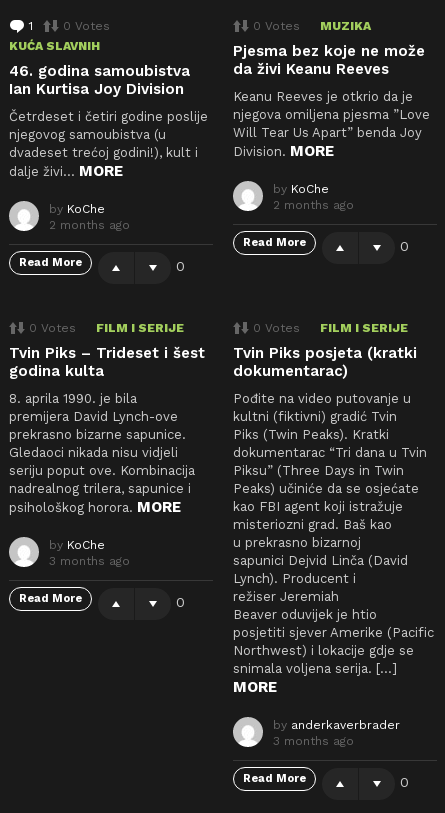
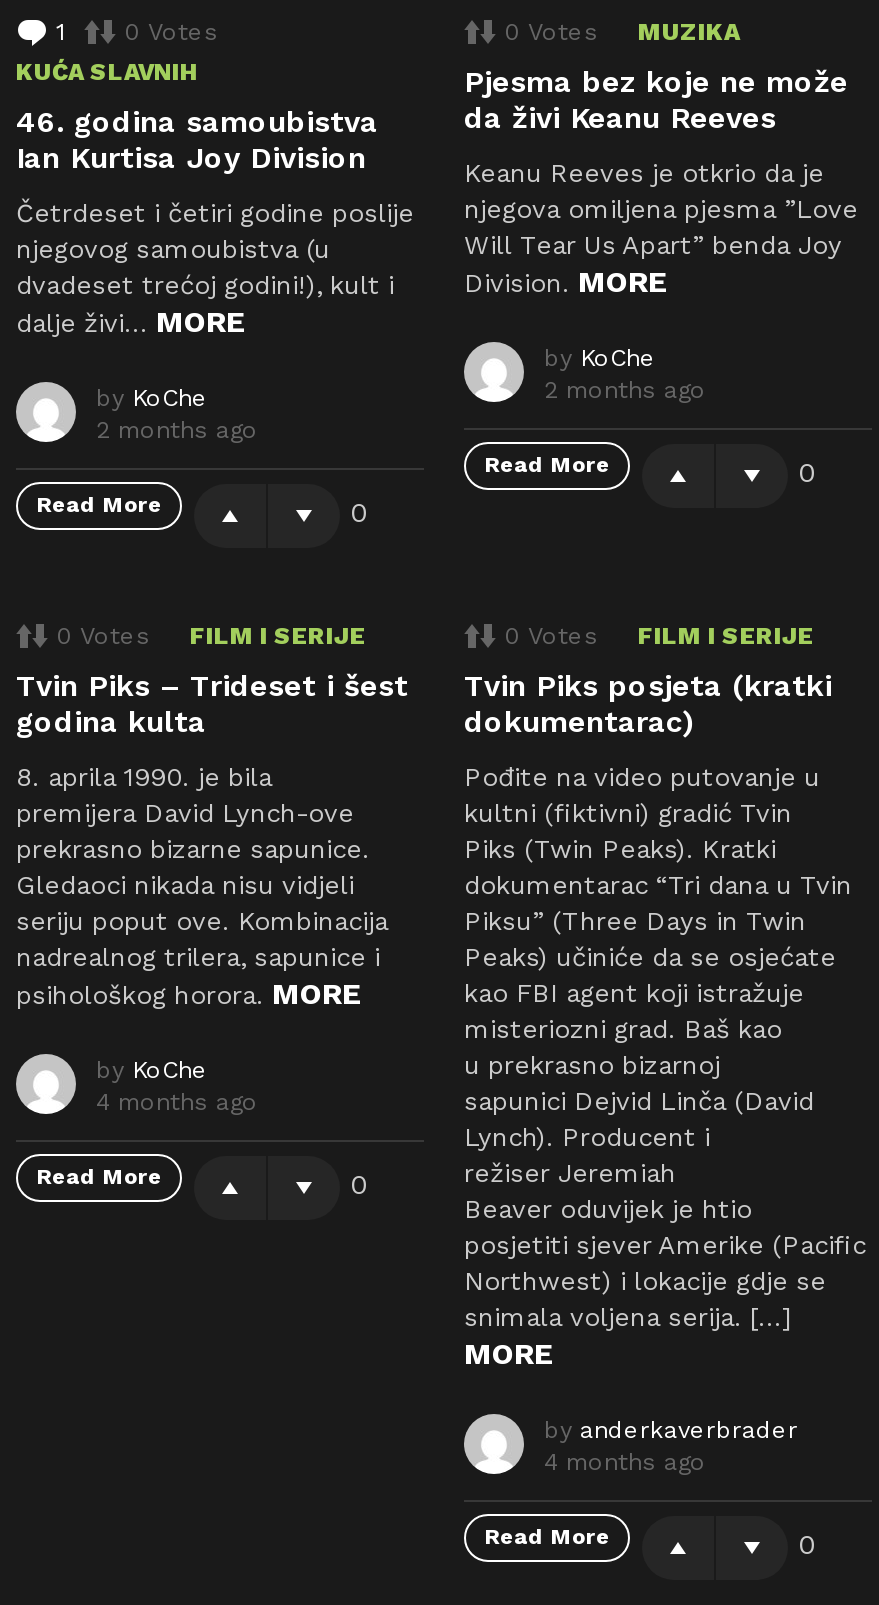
[49,554,130,568] 3 months ago -> [96,1089,258,1117] 4 months ago
[273,734,354,748] 3 months ago -> [544,1449,706,1477] 4 months ago

